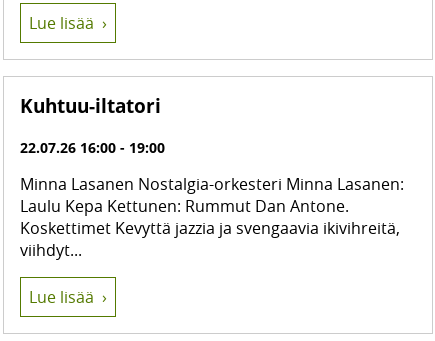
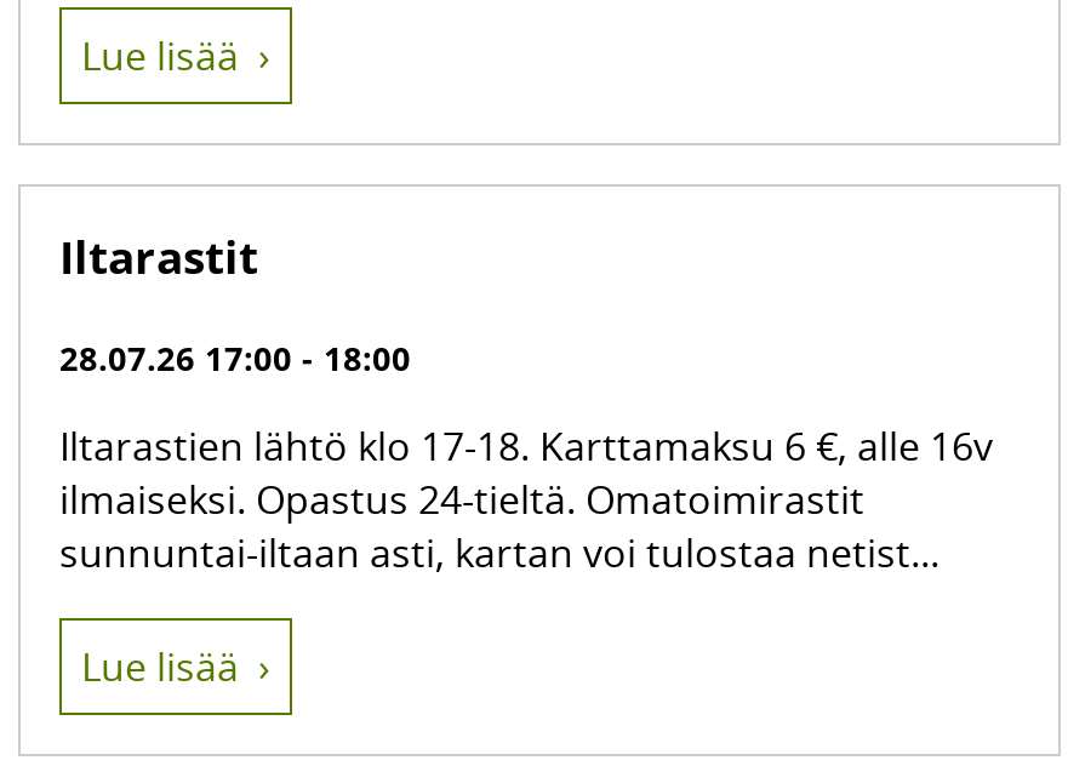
[20,93,161,119] Kuhtuu-iltatori -> [59,225,258,288] Iltarastit
[20,138,165,157] 22.07.26 16:00 - 19:00 -> [59,334,411,380] 28.07.26 17:00 - 18:00
[20,173,404,261] Minna Lasanen Nostalgia-orkesteri Minna Lasanen: | Laulu Kepa Kettunen: Rummut Dan Antone. | Koskettimet Kevyttä jazzia ja svengaavia ikivihreitä, | viihdyt... -> [59,419,993,579] Iltarastien lähtö klo 17-18. Karttamaksu 6 €, alle 16v | ilmaiseksi. Opastus 24-tieltä. Omatoimirastit | sunnuntai-iltaan asti, kartan voi tulostaa netist...

